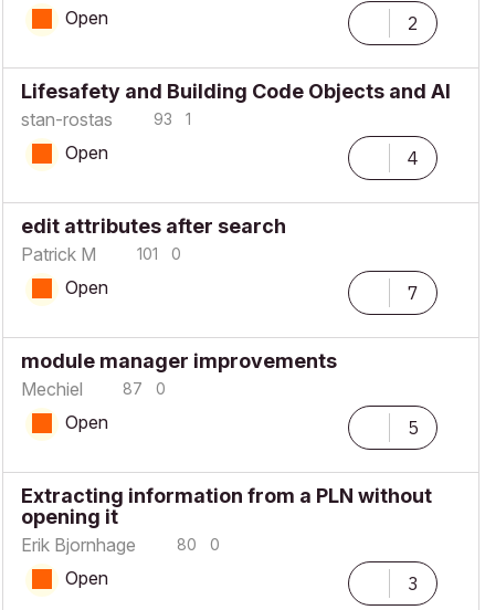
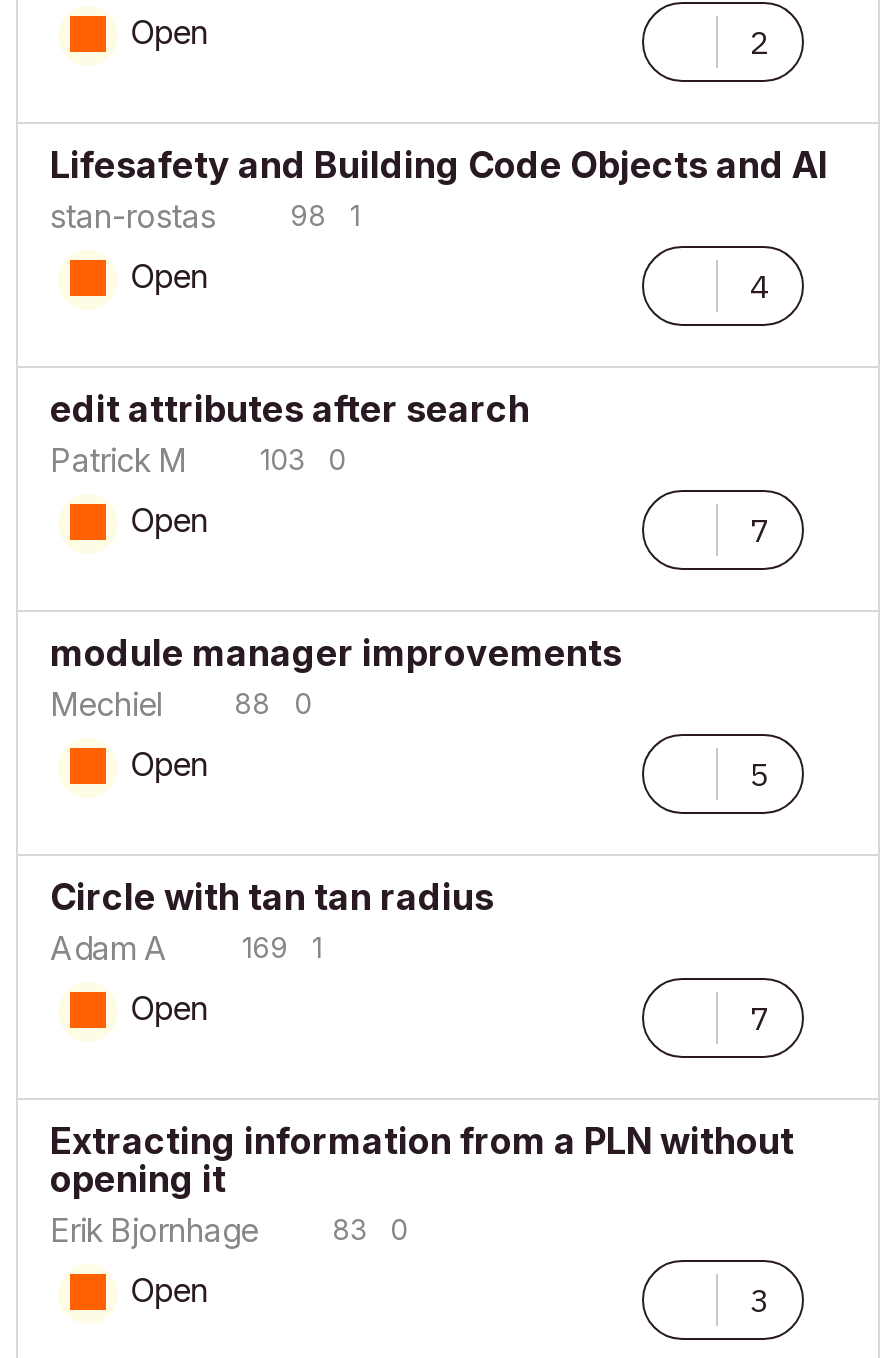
[154,109,191,128] 93 1 -> [290,198,360,232] 98 1
[137,244,181,263] 101 0 -> [260,442,346,476] 103 0
[21,378,166,400] Mechiel 87 0 -> [50,684,312,724] Mechiel 88 0
none -> [50,876,770,1038] Circle with tan tan radius | Adam A | 169 | 1 | Open | 7
[177,535,220,554] 80 0 -> [332,1212,408,1246] 83 0

